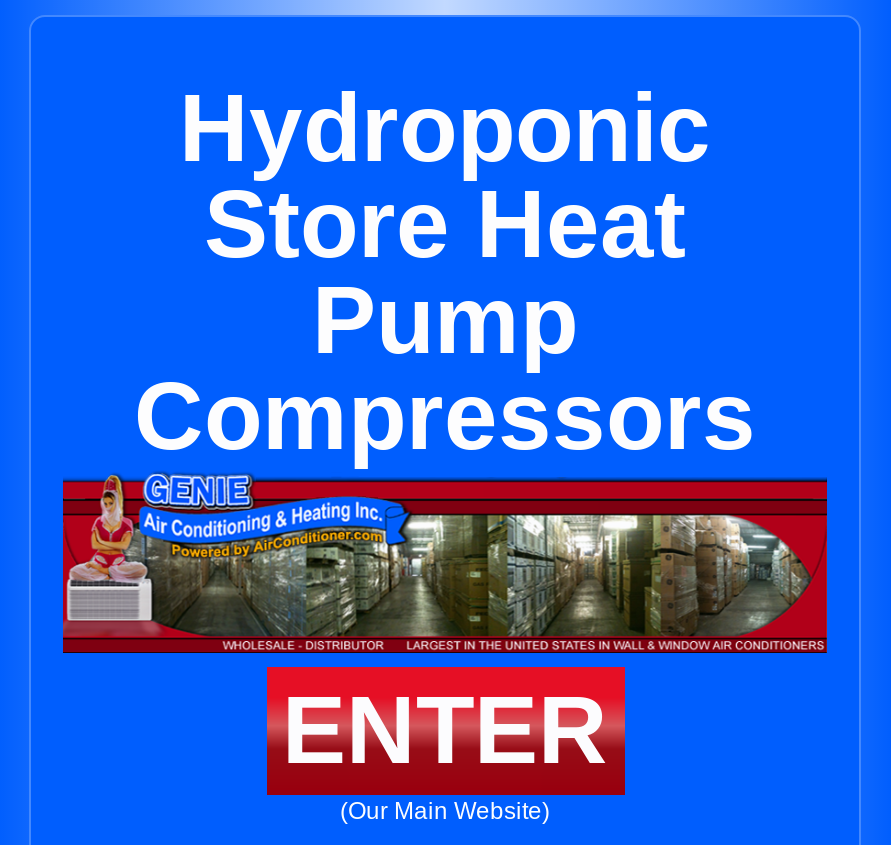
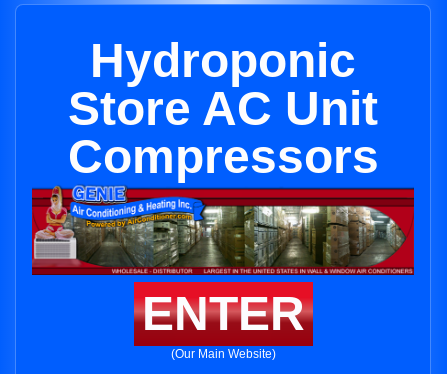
[204,171,686,373] Store Heat | Pump -> [68,82,378,135] Store AC Unit

